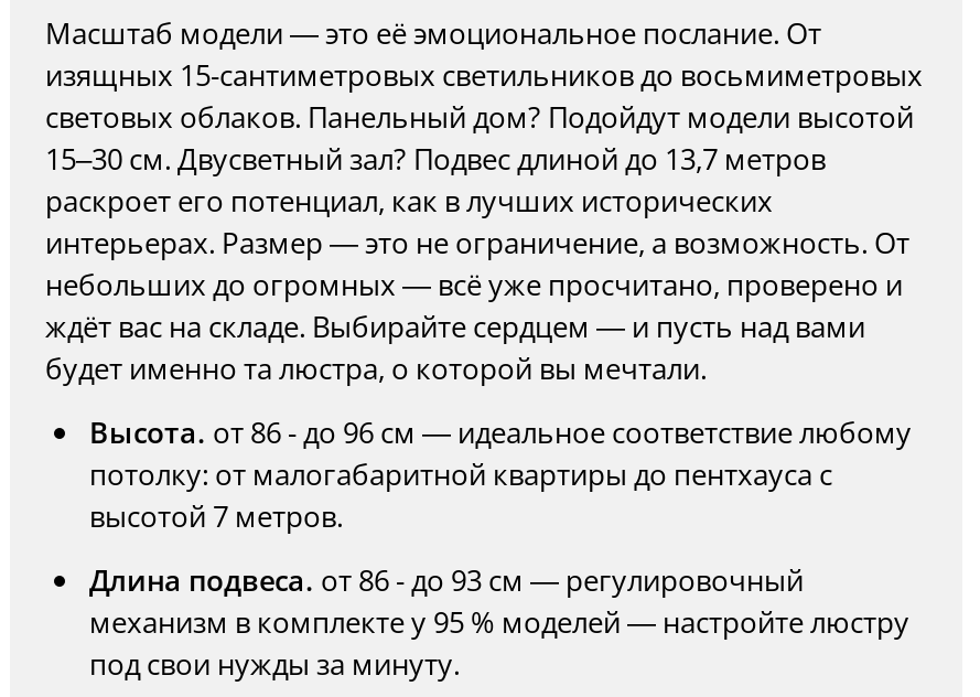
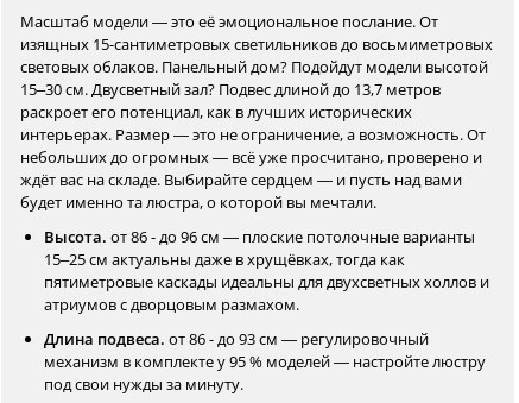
[89,412,912,536] Высота. от 86 - до 96 см — идеальное соответствие любому | потолку: от малогабаритной квартиры до пентхауса с | высотой 7 метров. -> [44,226,489,315] Высота. от 86 - до 96 см — плоские потолочные варианты | 15–25 см актуальны даже в хрущёвках, тогда как | пятиметровые каскады идеальны для двухсветных холлов и | атриумов с дворцовым размахом.

